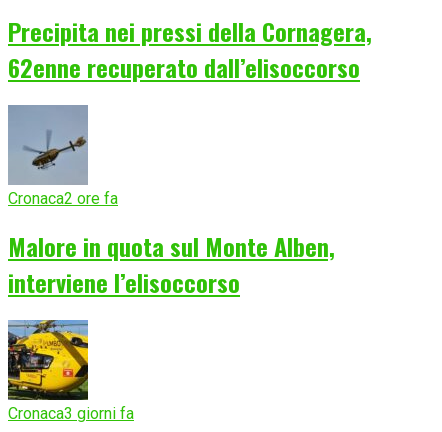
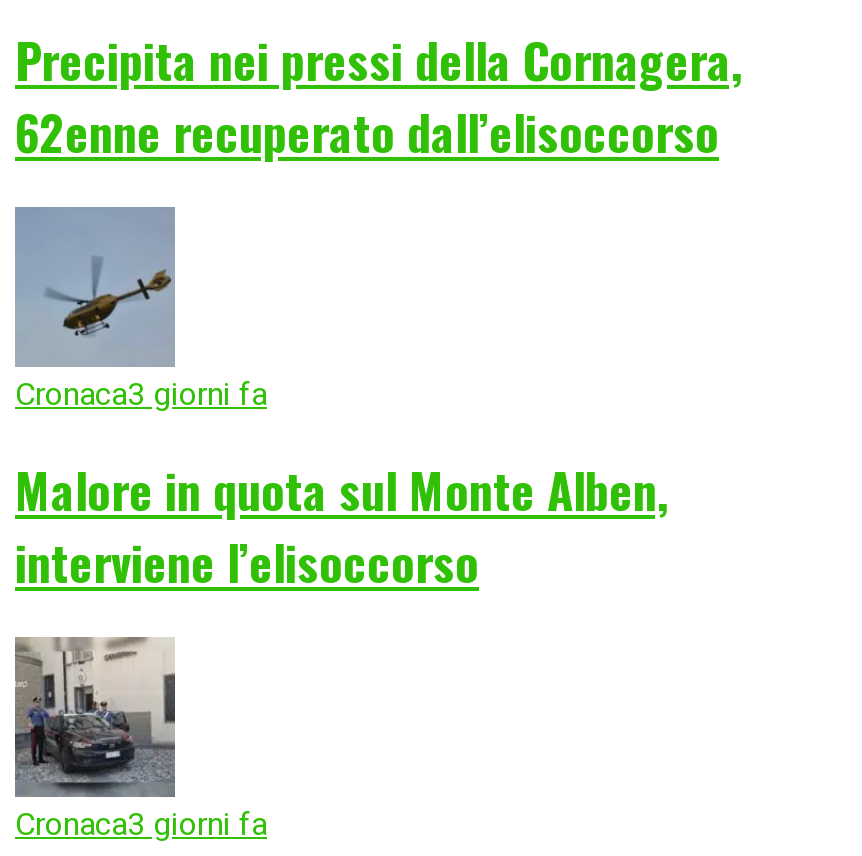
[8,189,118,208] Cronaca2 ore fa -> [15,375,267,413] Cronaca3 giorni fa
[7,319,89,401] [image] -> [13,635,177,799] [image]

